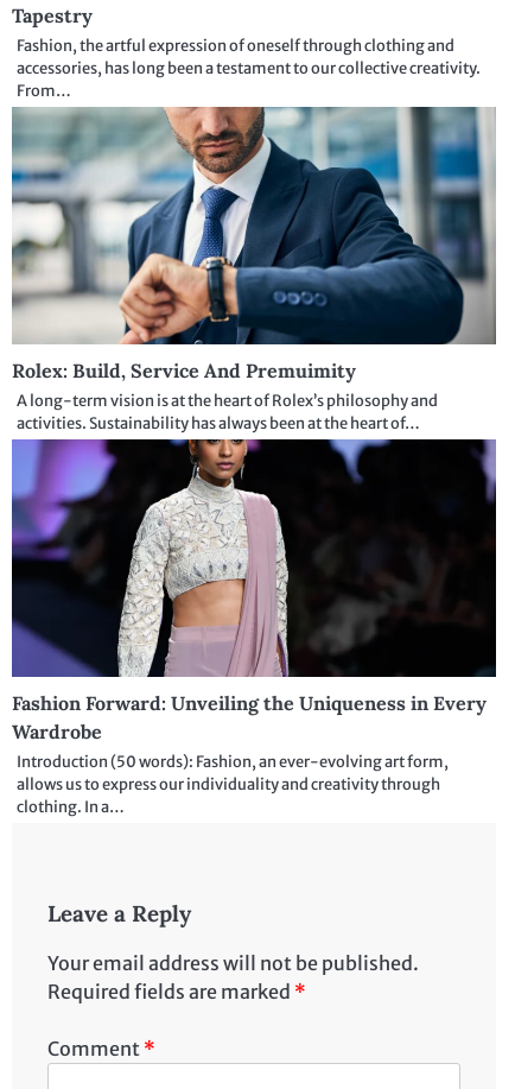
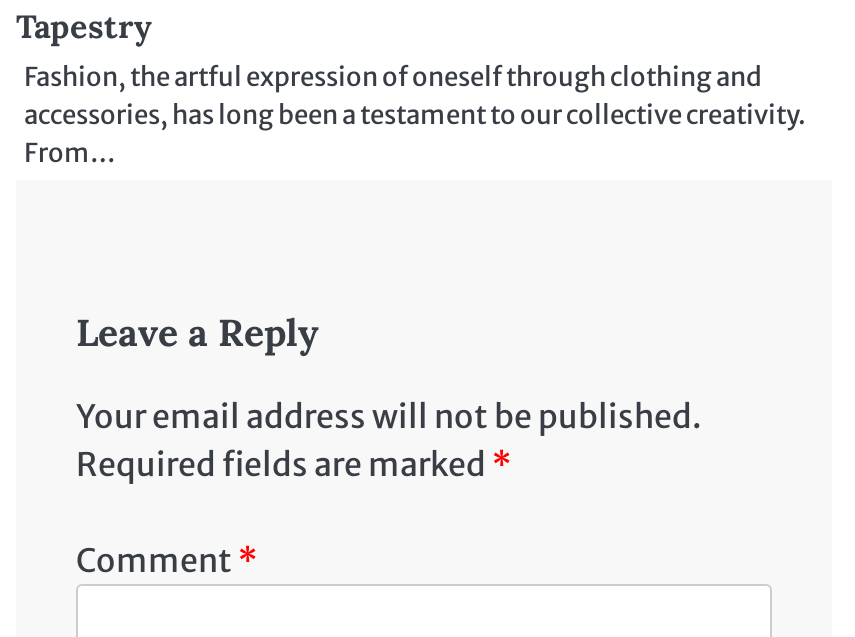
[11,106,497,433] [image] | Rolex: Build, Service And Premuimity | A long-term vision is at the heart of Rolex’s philosophy and | activities. Sustainability has always been at the heart of… -> none
[11,438,497,817] [image] | Fashion Forward: Unveiling the Uniqueness in Every | Wardrobe | Introduction (50 words): Fashion, an ever-evolving art form, | allows us to express our individuality and creativity through | clothing. In a… -> none

